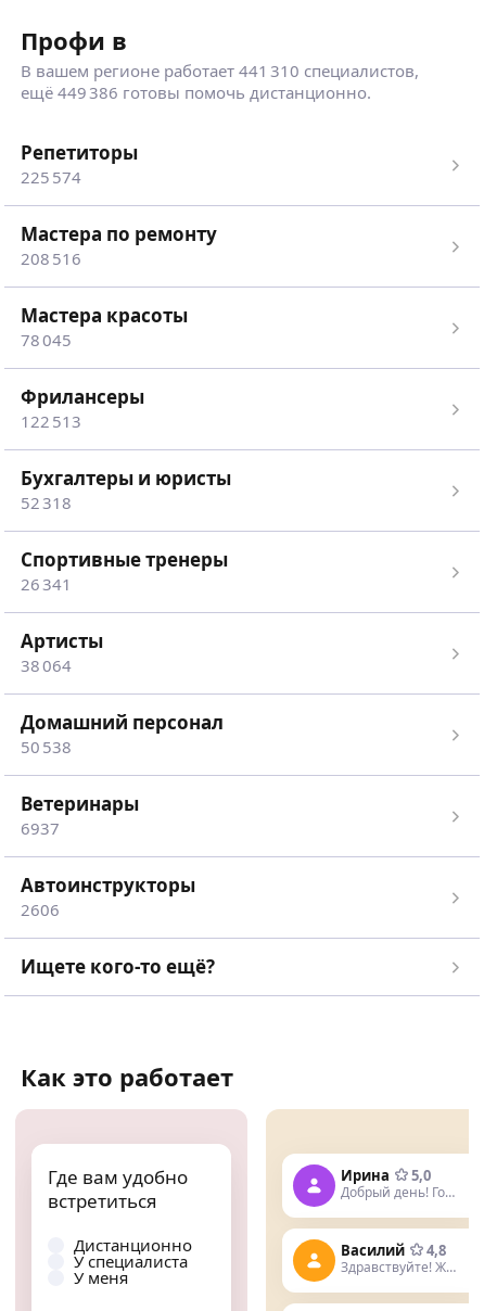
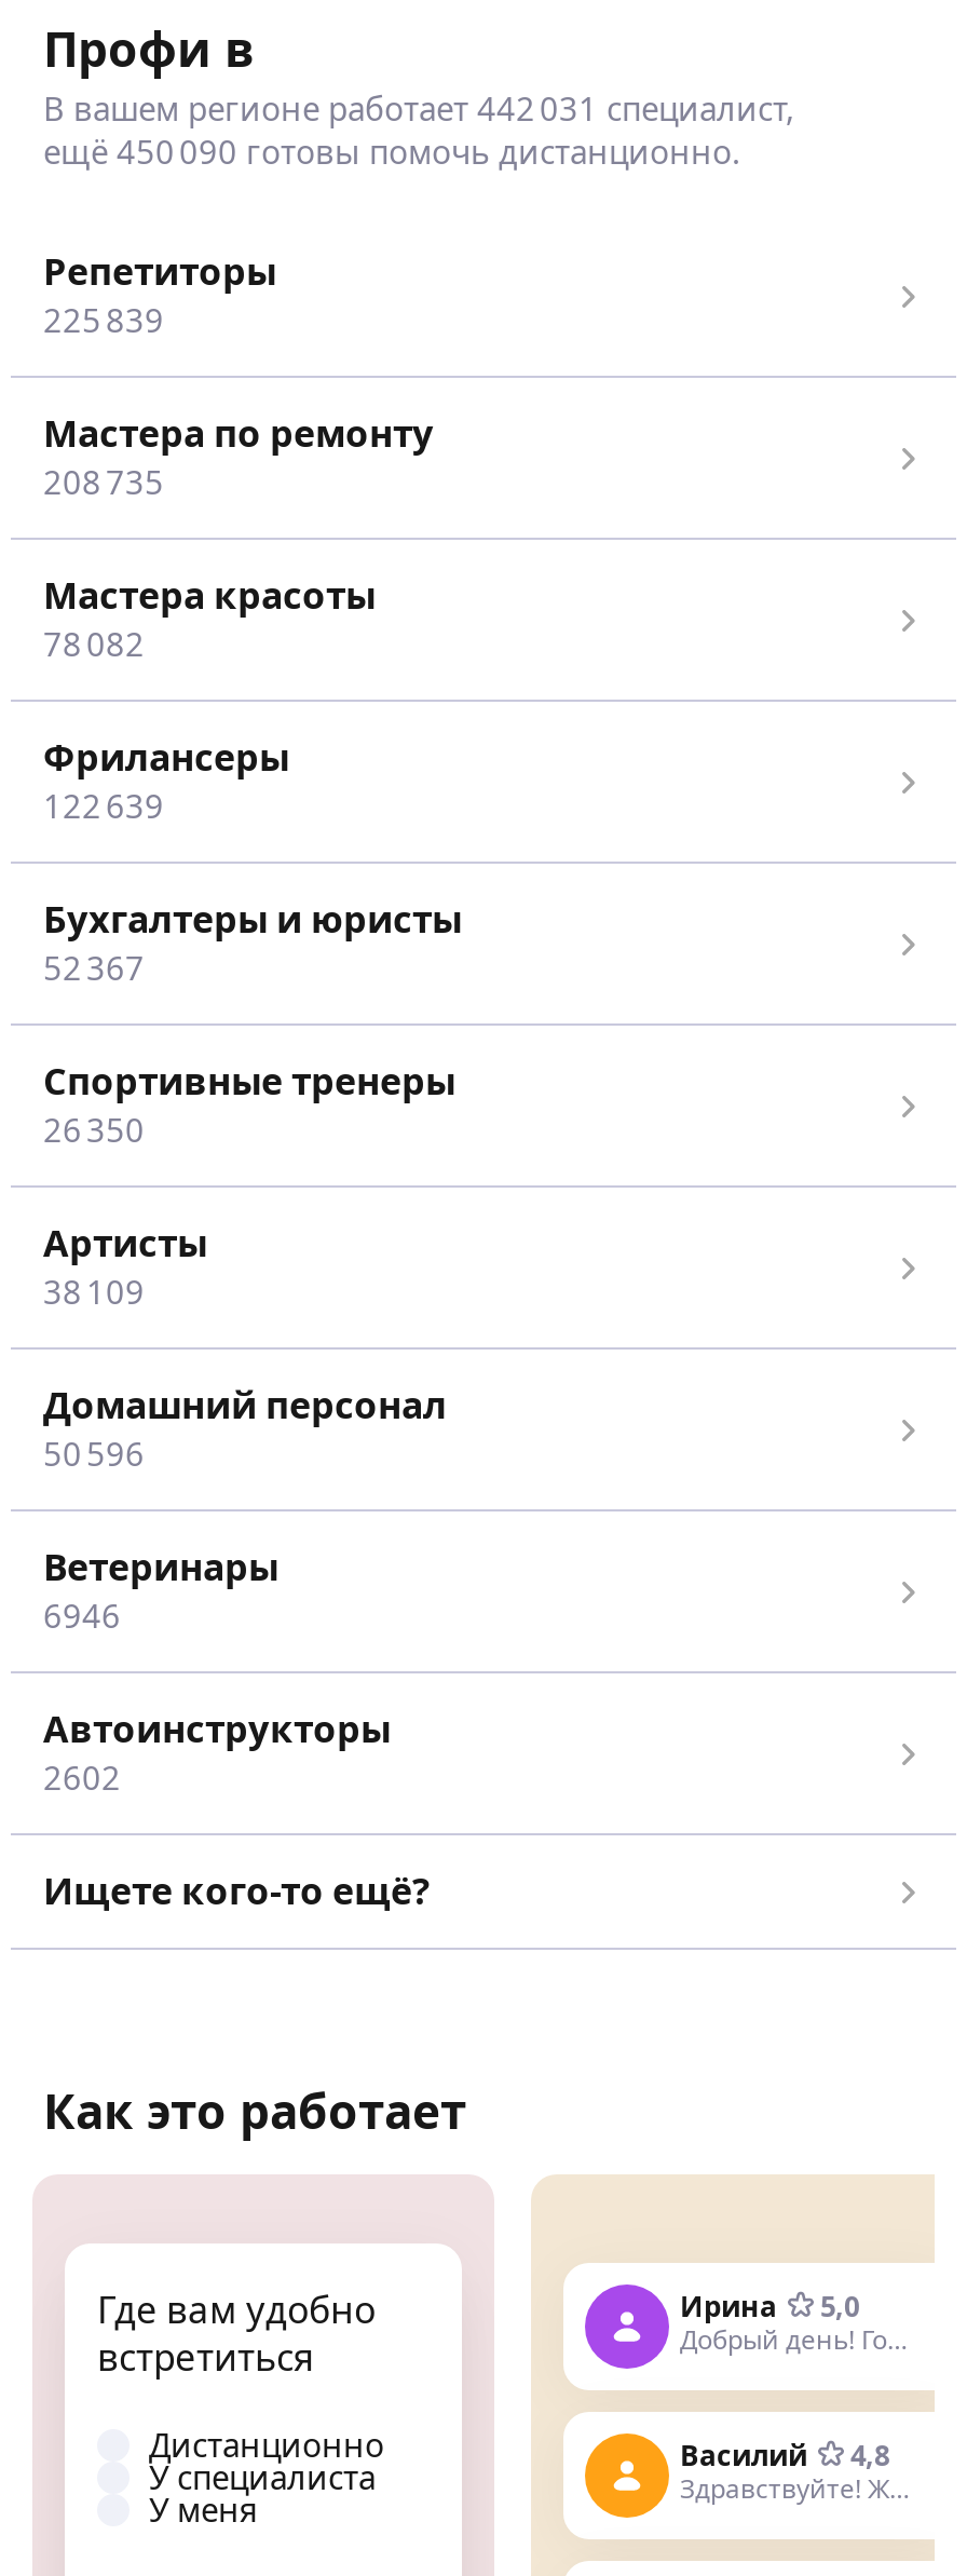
[21,60,419,81] В вашем регионе работает 441 310 специалистов, -> [43,86,794,130] В вашем регионе работает 442 031 специалист,
[21,81,371,103] ещё 449 386 готовы помочь дистанционно. -> [43,130,740,173] ещё 450 090 готовы помочь дистанционно.
[21,166,81,188] 225 574 -> [43,298,164,341] 225 839
[21,247,81,269] 208 516 -> [43,460,164,503] 208 735
[21,329,72,351] 78 045 -> [43,622,145,665] 78 082
[21,410,81,432] 122 513 -> [43,784,164,827] 122 639
[21,492,72,513] 52 318 -> [43,946,145,989] 52 367
[21,573,72,595] 26 341 -> [43,1108,145,1151] 26 350
[21,654,72,676] 38 064 -> [43,1270,145,1313] 38 109
[21,736,72,758] 50 538 -> [43,1432,145,1475] 50 596
[21,817,60,839] 6937 -> [43,1594,121,1637] 6946
[21,899,60,920] 2606 -> [43,1755,121,1799] 2602

